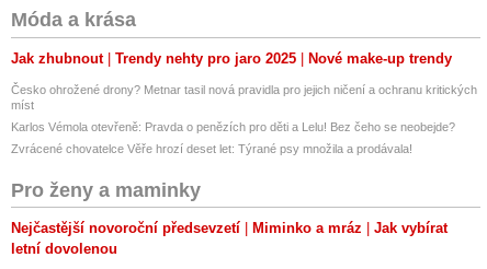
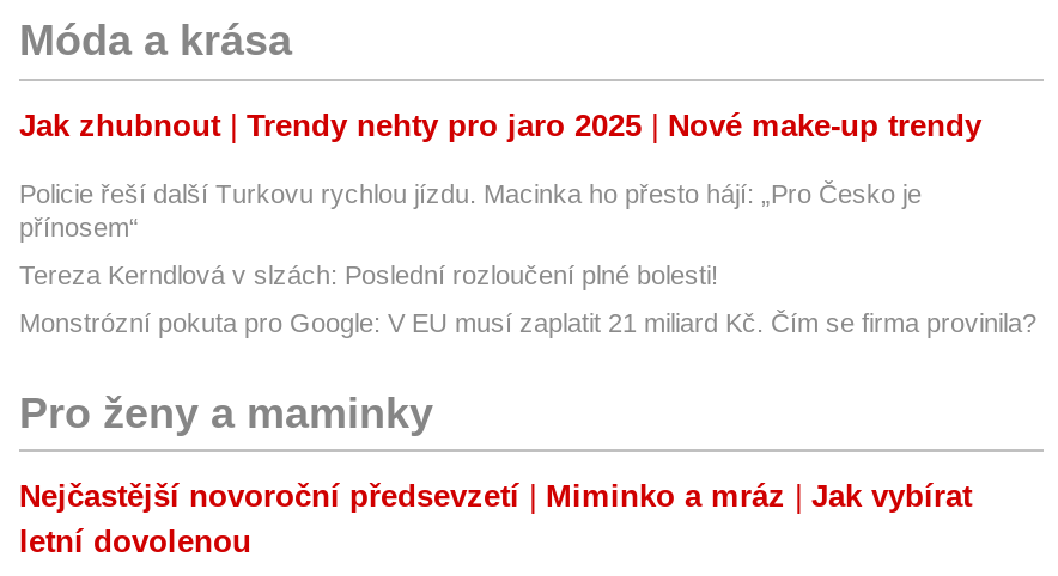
[11,83,477,111] Česko ohrožené drony? Metnar tasil nová pravidla pro jejich ničení a ochranu kritických | míst -> [19,179,922,241] Policie řeší další Turkovu rychlou jízdu. Macinka ho přesto hájí: „Pro Česko je | přínosem“
[11,120,455,133] Karlos Vémola otevřeně: Pravda o penězích pro děti a Lelu! Bez čeho se neobejde? -> [19,260,718,289] Tereza Kerndlová v slzách: Poslední rozloučení plné bolesti!
[11,142,412,155] Zvrácené chovatelce Věře hrozí deset let: Týrané psy množila a prodávala! -> [19,308,1036,337] Monstrózní pokuta pro Google: V EU musí zaplatit 21 miliard Kč. Čím se firma provinila?

